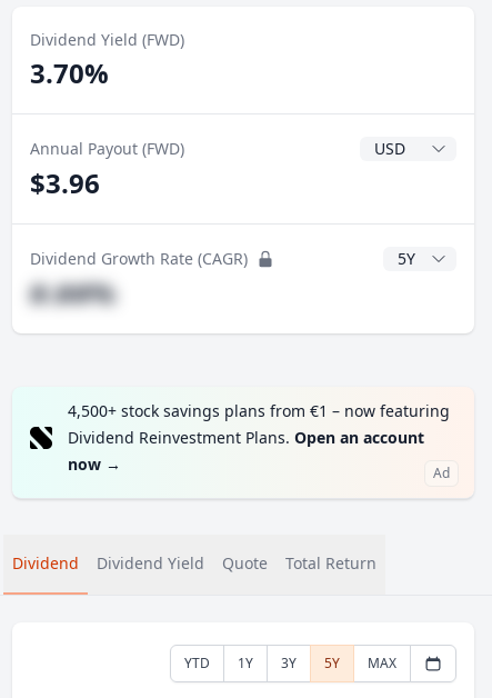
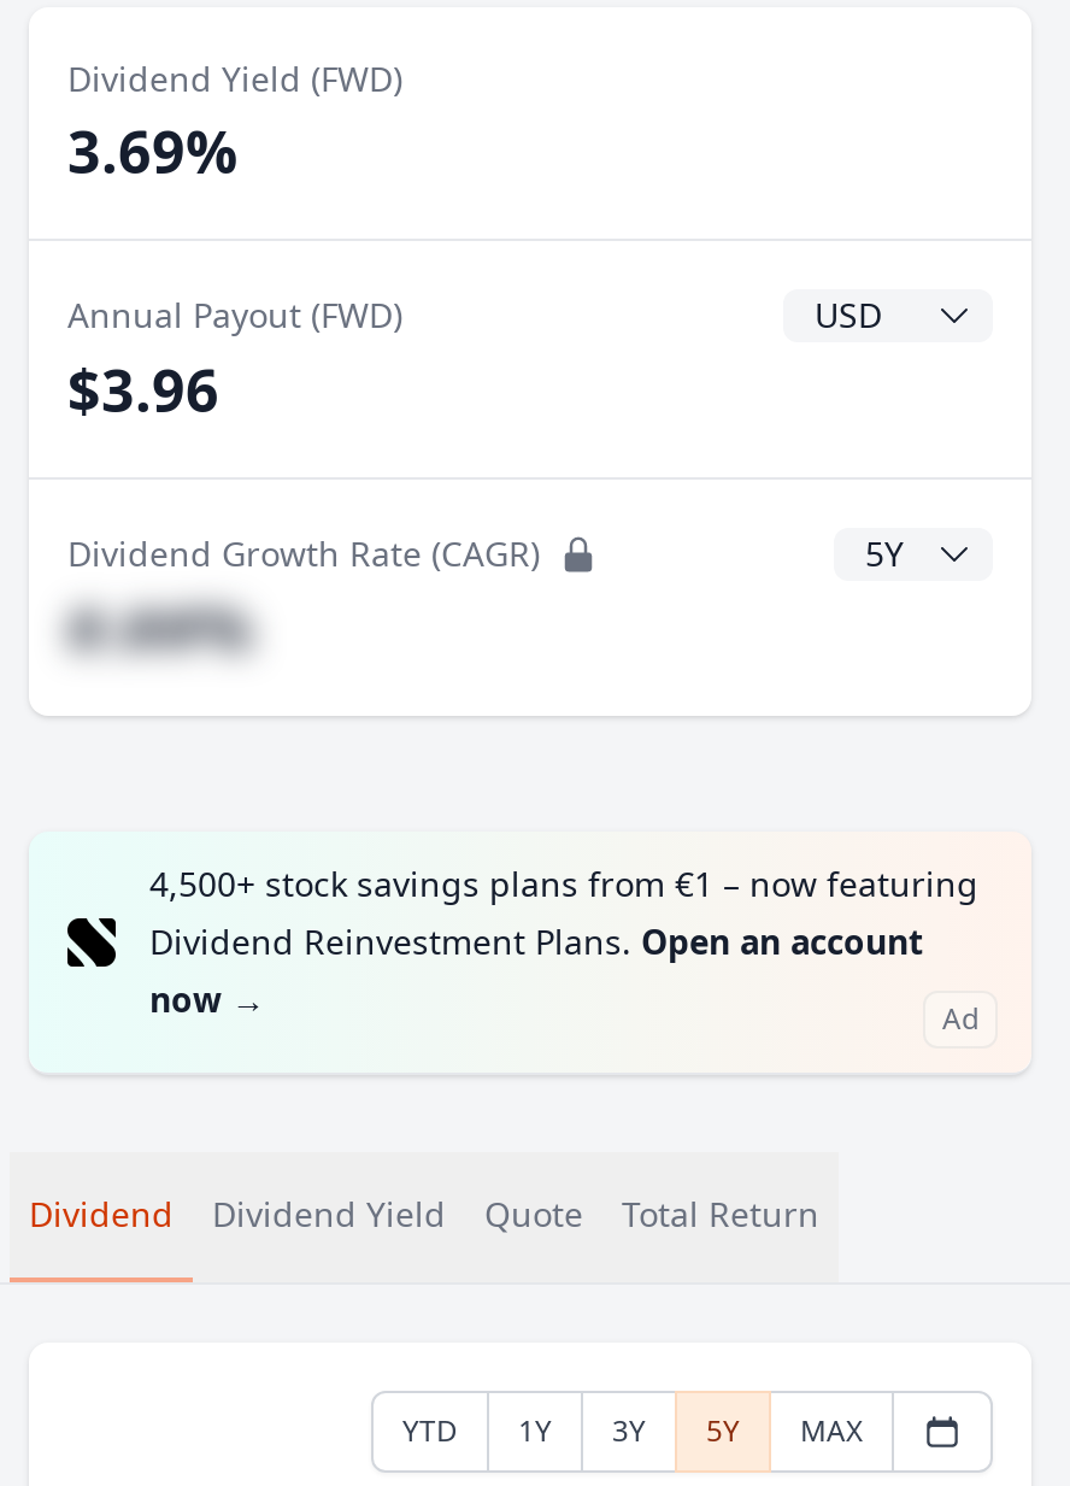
[30,54,109,91] 3.70% -> [67,111,239,190] 3.69%

